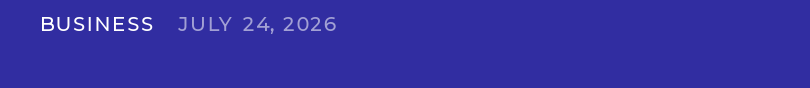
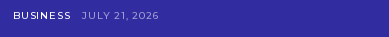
[40,11,335,37] BUSINESS JULY 24, 2026 -> [13,9,159,22] BUSINESS JULY 21, 2026

